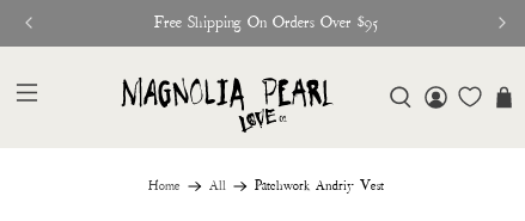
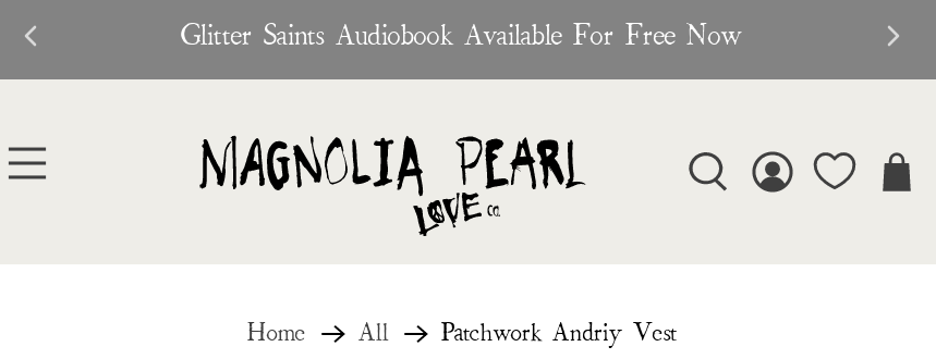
[154,11,377,33] Free Shipping On Orders Over $95 -> [181,15,743,54] Glitter Saints Audiobook Available For Free Now

